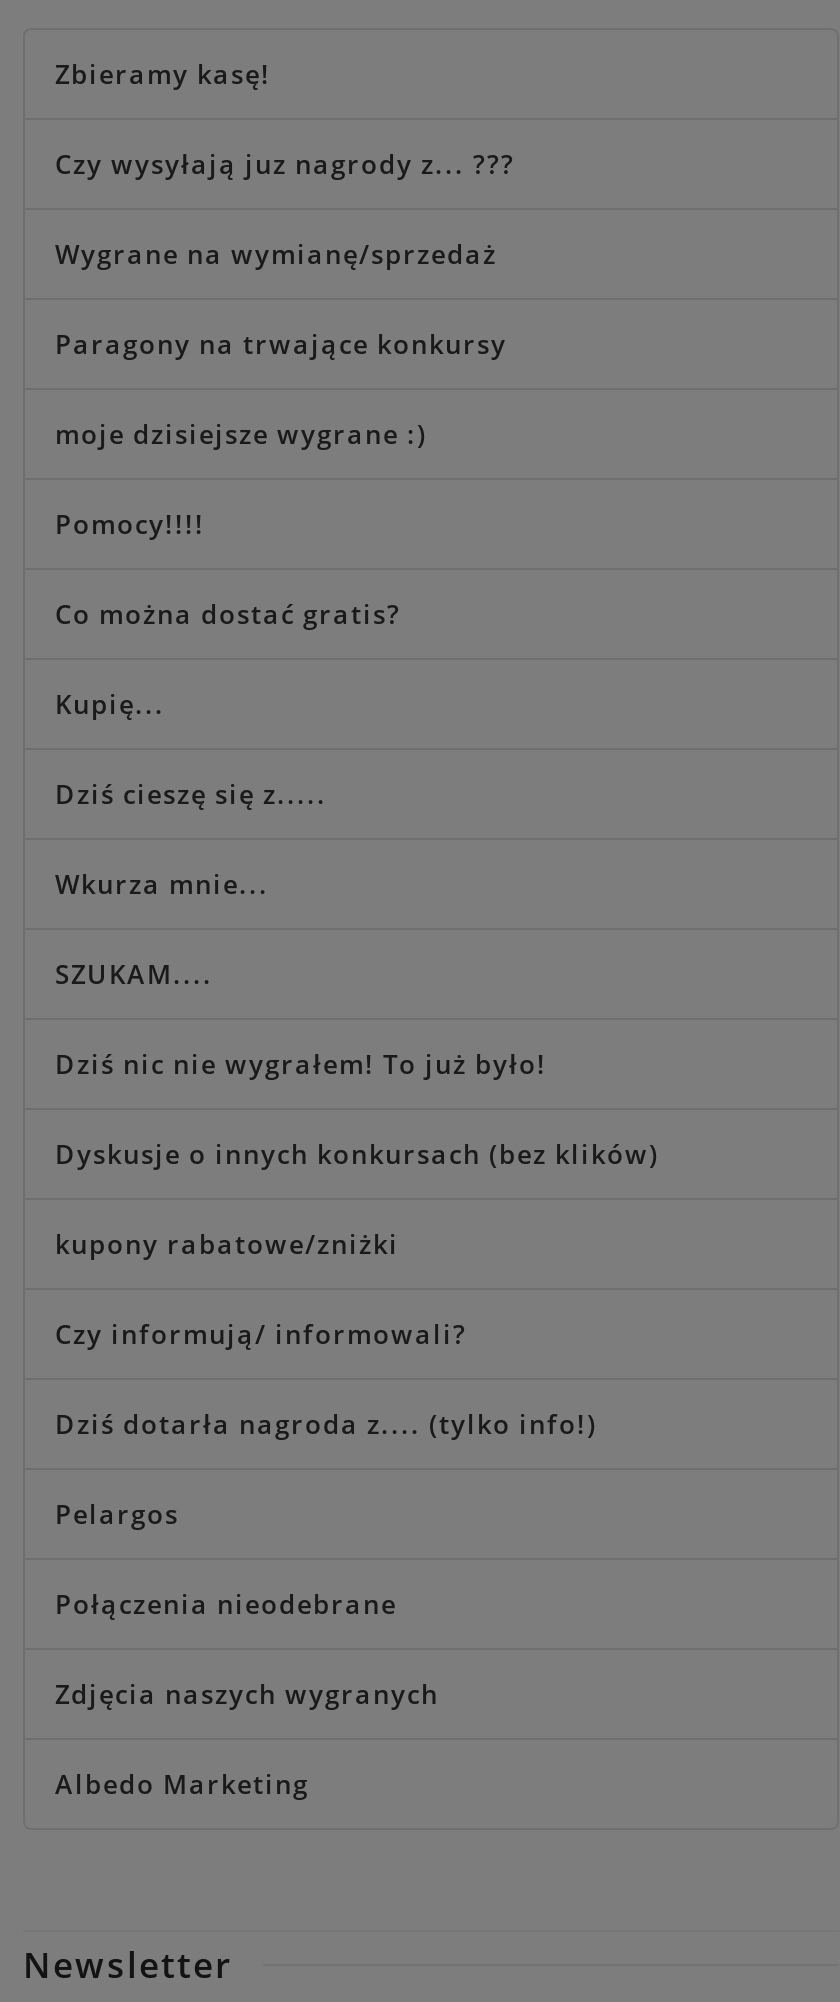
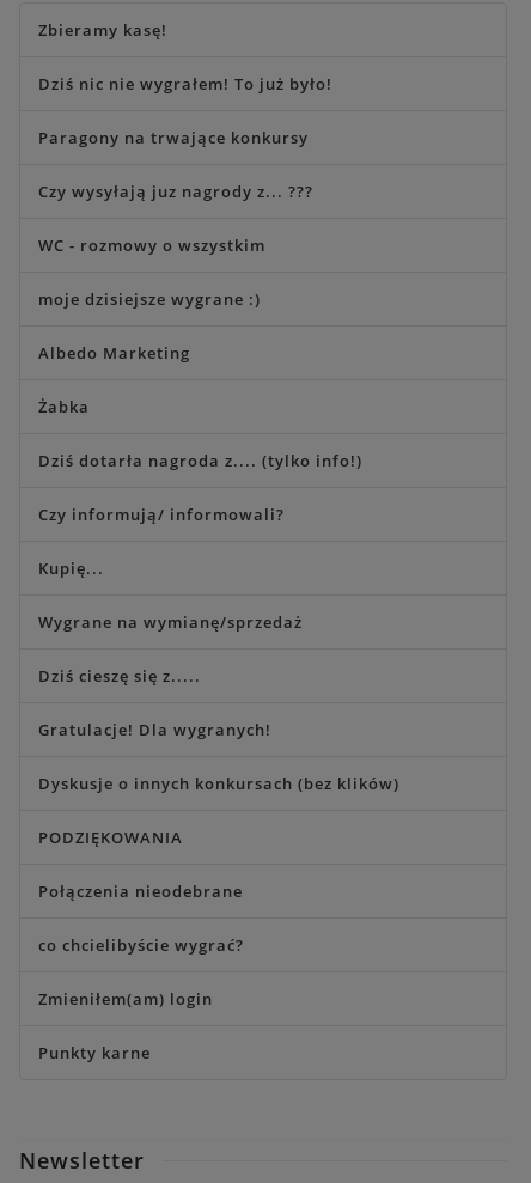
moved [55,147,515,363] -> [38,127,313,203]: Paragony na trwające konkursy | Czy wysyłają juz nagrody z... ???
moved [55,237,497,813] -> [38,558,303,687]: Kupię... | Wygrane na wymianę/sprzedaż | Dziś cieszę się z.....
moved [55,417,427,453] -> [38,289,261,310]: moje dzisiejsze wygrane :)
[55,507,401,993] Pomocy!!!! | Co można dostać gratis? | Wkurza mnie... | SZUKAM.... -> none
moved [55,1047,547,1083] -> [38,73,332,95]: Dziś nic nie wygrałem! To już było!
moved [55,1137,659,1173] -> [38,773,399,795]: Dyskusje o innych konkursach (bez klików)
[55,1227,439,1713] kupony rabatowe/zniżki | Pelargos | Zdjęcia naszych wygranych -> [38,235,265,256] WC - rozmowy o wszystkim
moved [55,1317,597,1443] -> [38,450,362,525]: Dziś dotarła nagroda z.... (tylko info!) | Czy informują/ informowali?
moved [55,1587,397,1623] -> [38,881,243,902]: Połączenia nieodebrane
moved [55,1767,309,1803] -> [38,342,190,364]: Albedo Marketing
none -> [38,396,271,1064] Żabka | Gratulacje! Dla wygranych! | PODZIĘKOWANIA | co chcielibyście wygrać? | Zmieniłem(am) login | Punkty karne

